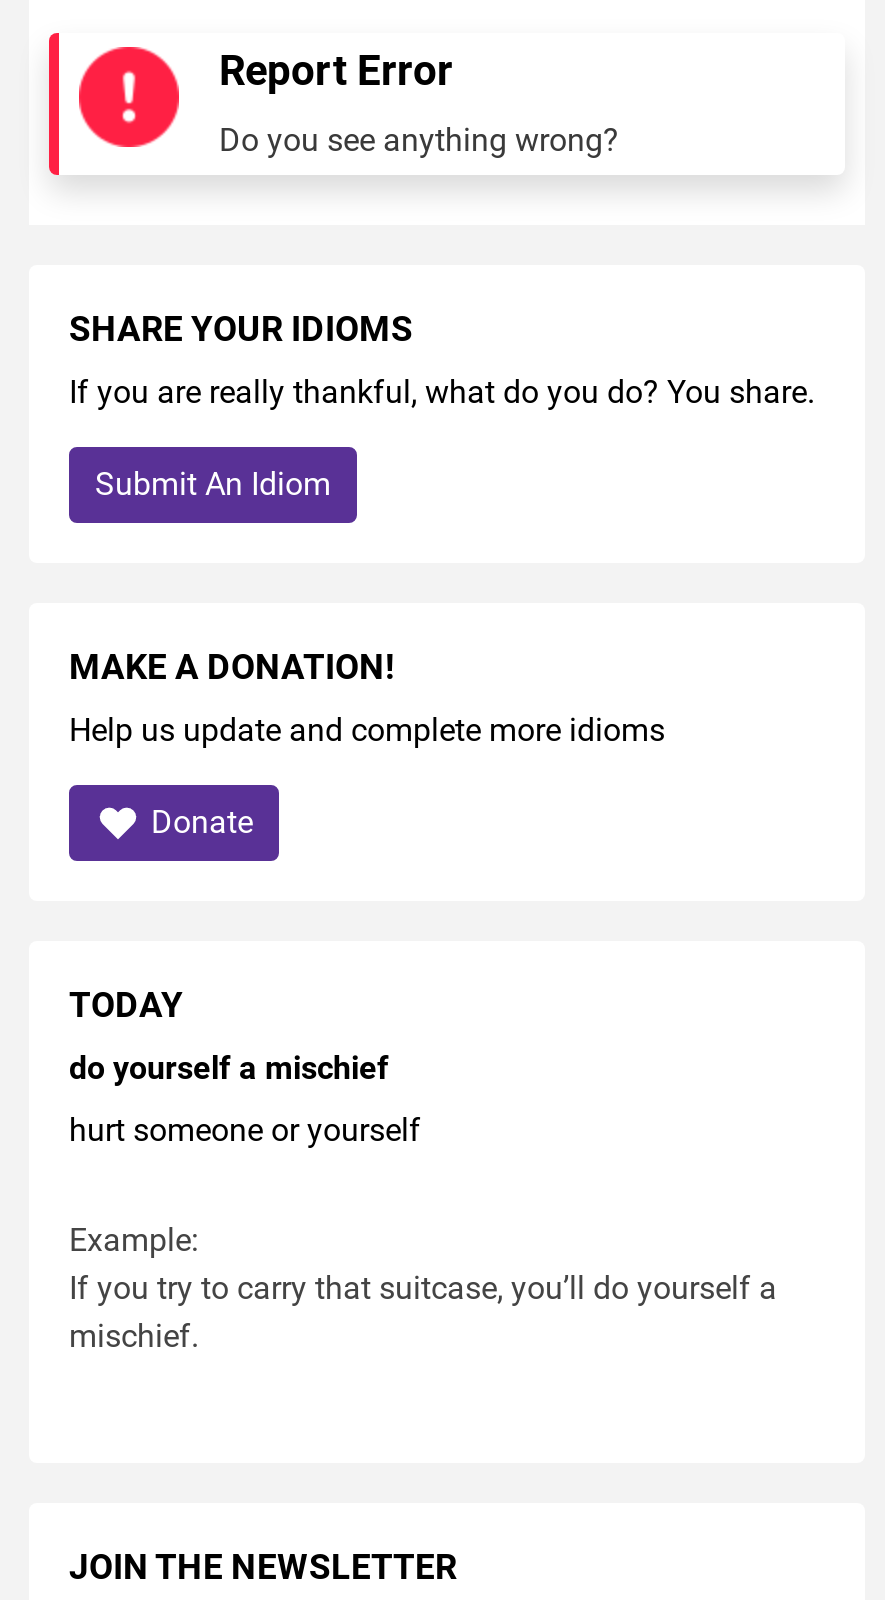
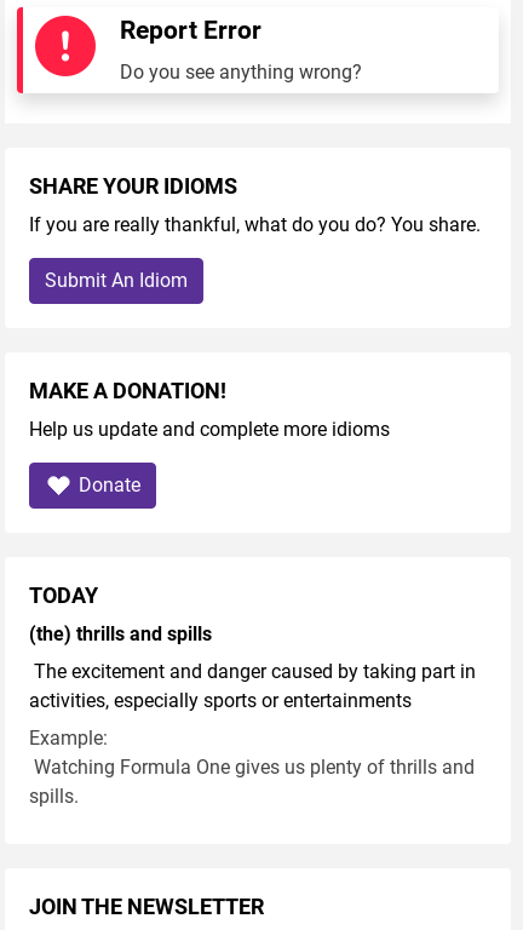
[69,1049,389,1087] do yourself a mischief -> [29,622,212,645] (the) thrills and spills
[69,1111,421,1149] hurt someone or yourself -> [29,660,476,712] The excitement and danger caused by taking part in | activities, especially sports or entertainments
[69,1269,777,1355] If you try to carry that suitcase, you’ll do yourself a | mischief. -> [29,756,475,808] Watching Formula One gives us plenty of thrills and | spills.

